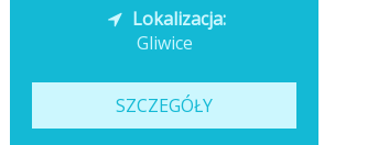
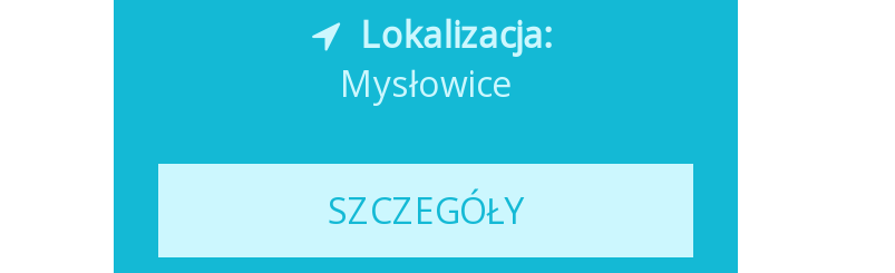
[136,31,192,55] Gliwice -> [340,59,512,108] Mysłowice

